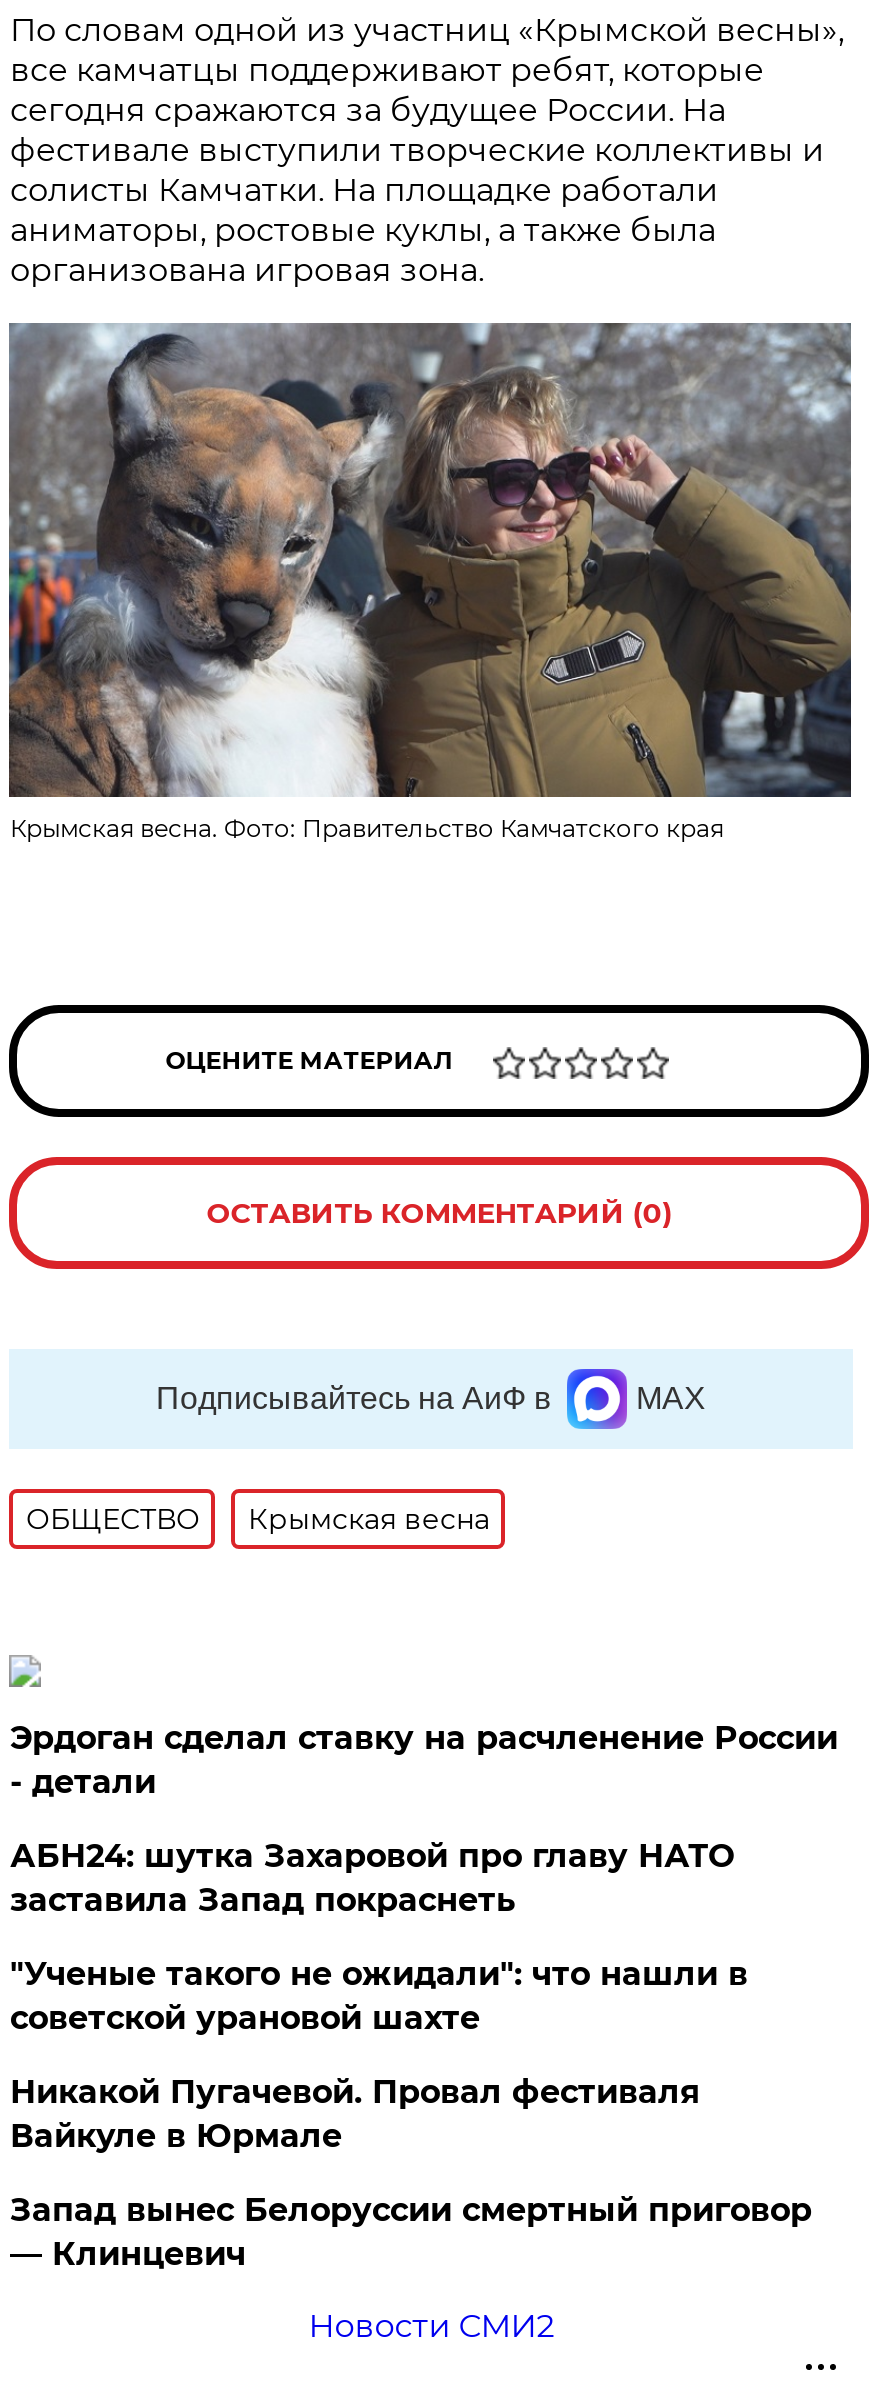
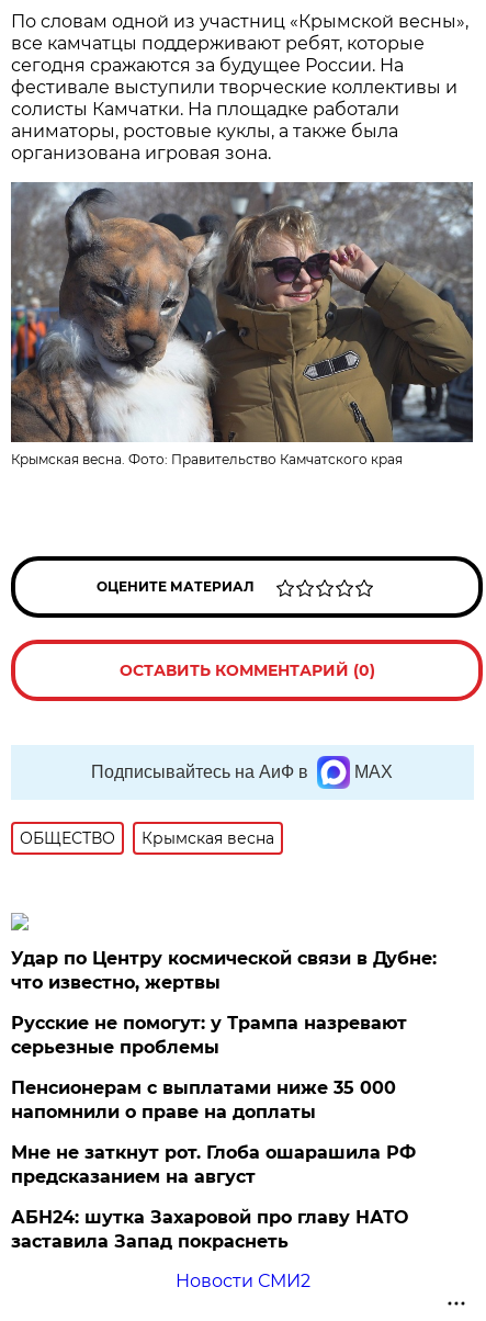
[10,1719,838,1801] Эрдоган сделал ставку на расчленение России | - детали -> [11,948,437,1187] Удар по Центру космической связи в Дубне: | что известно, жертвы | Русские не помогут: у Трампа назревают | серьезные проблемы | Пенсионерам с выплатами ниже 35 000 | напомнили о праве на доплаты | Мне не заткнут рот. Глоба ошарашила РФ | предсказанием на август
moved [10,1837,734,1919] -> [11,1207,409,1252]: АБН24: шутка Захаровой про главу НАТО | заставила Запад покраснеть
[10,1955,812,2273] "Ученые такого не ожидали": что нашли в | советской урановой шахте | Никакой Пугачевой. Провал фестиваля | Вайкуле в Юрмале | Запад вынес Белоруссии смертный приговор | — Клинцевич -> none

